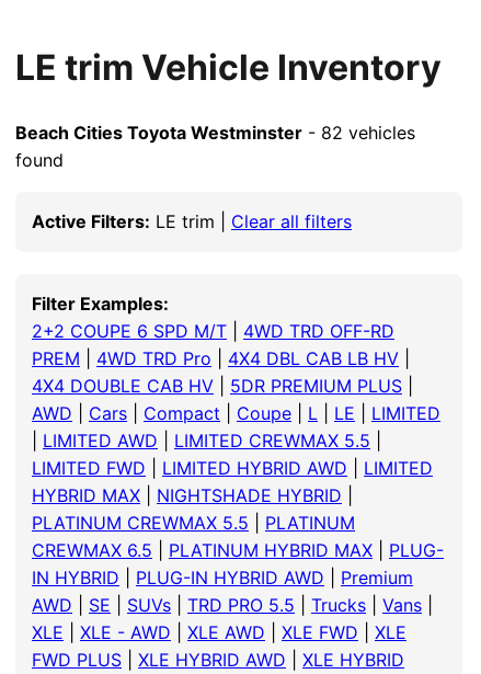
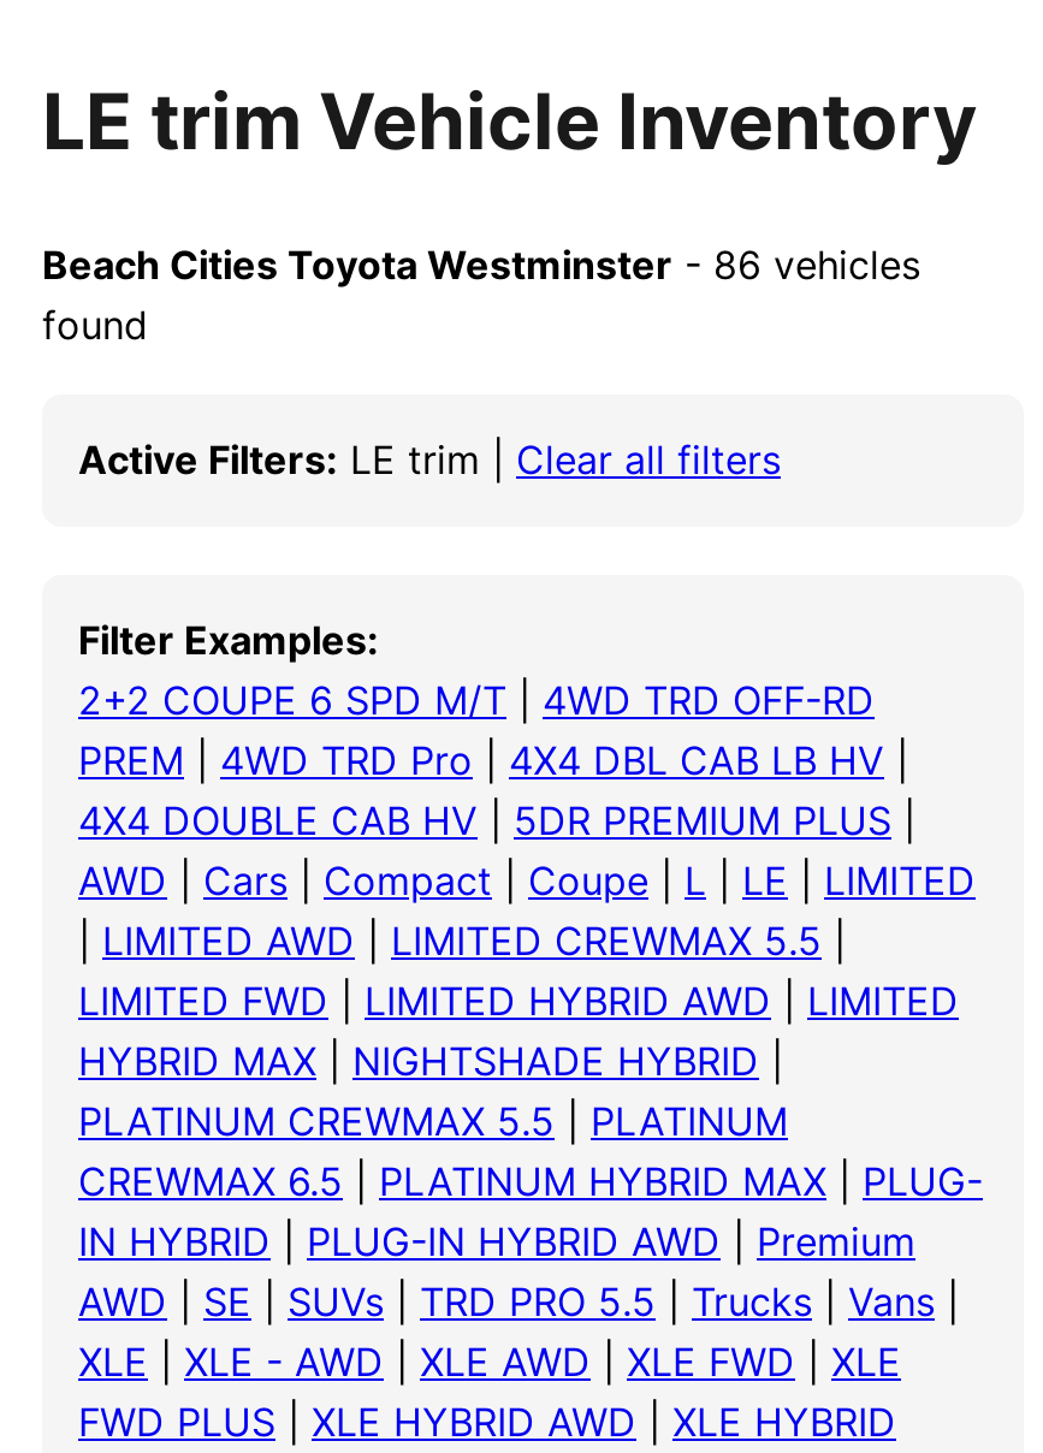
[15,122,415,143] Beach Cities Toyota Westminster - 82 vehicles -> [42,240,920,288] Beach Cities Toyota Westminster - 86 vehicles

